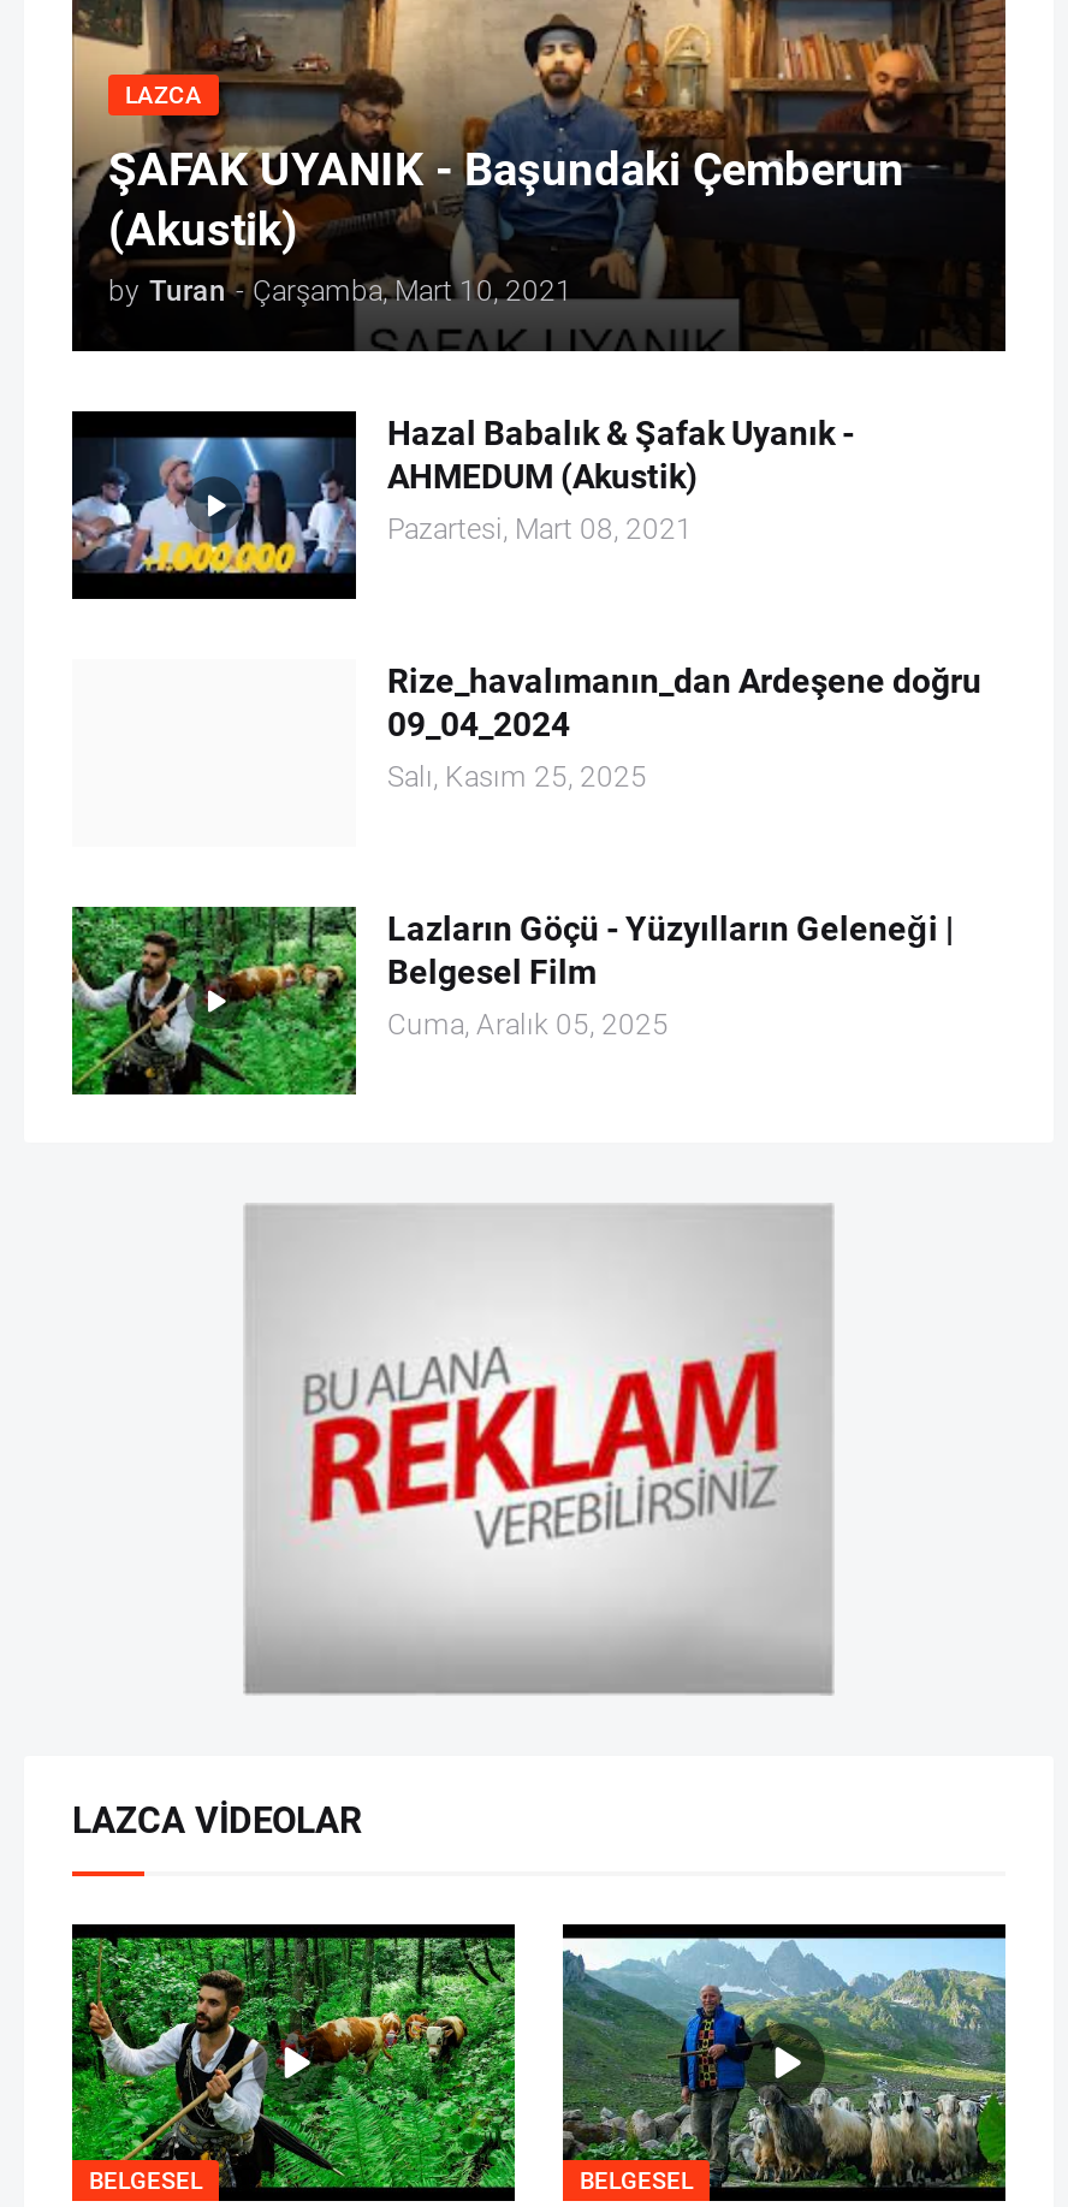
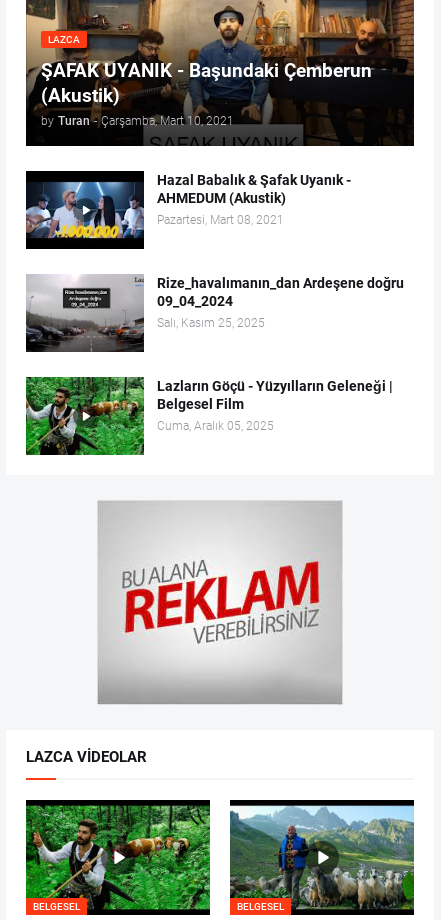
none -> [25,274,145,353] [image]

